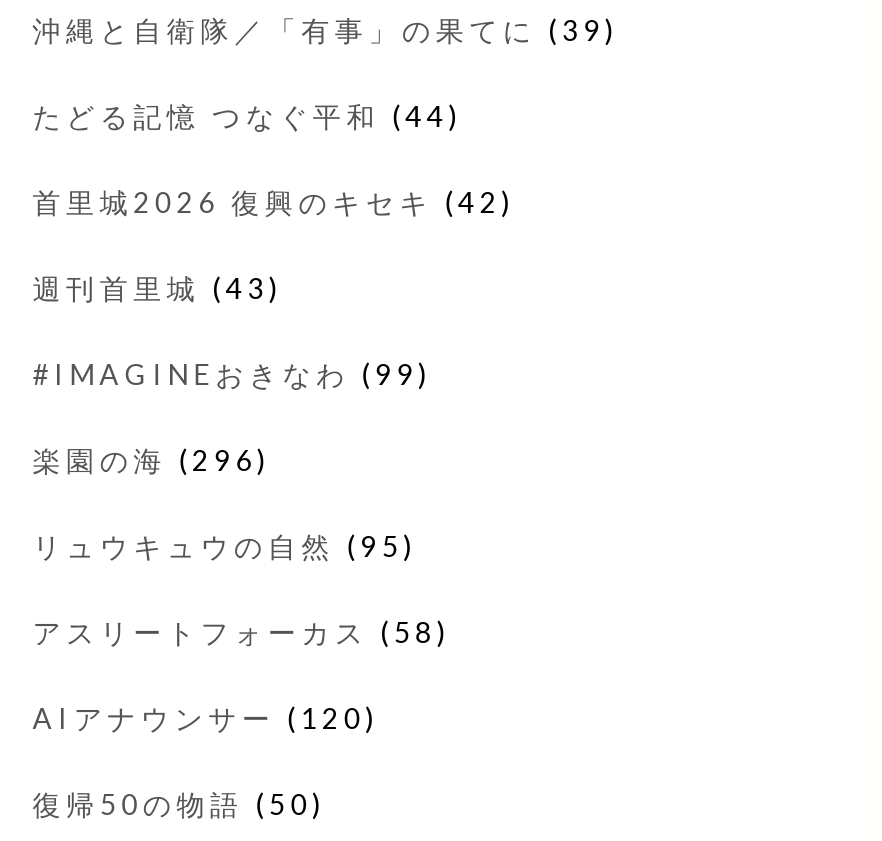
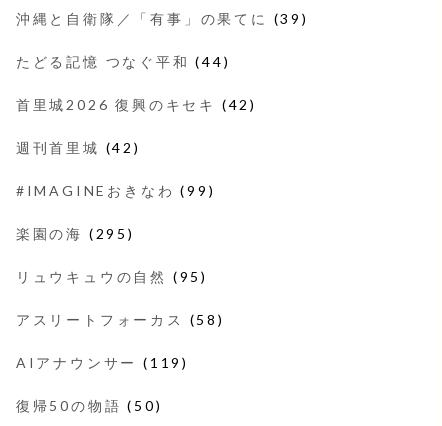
[32,271,282,305] 週刊首里城(43) -> [16,139,141,156] 週刊首里城(42)
[32,443,270,477] 楽園の海(296) -> [16,225,135,242] 楽園の海(295)
[32,701,379,735] AIアナウンサー(120) -> [16,354,189,371] AIアナウンサー(119)

